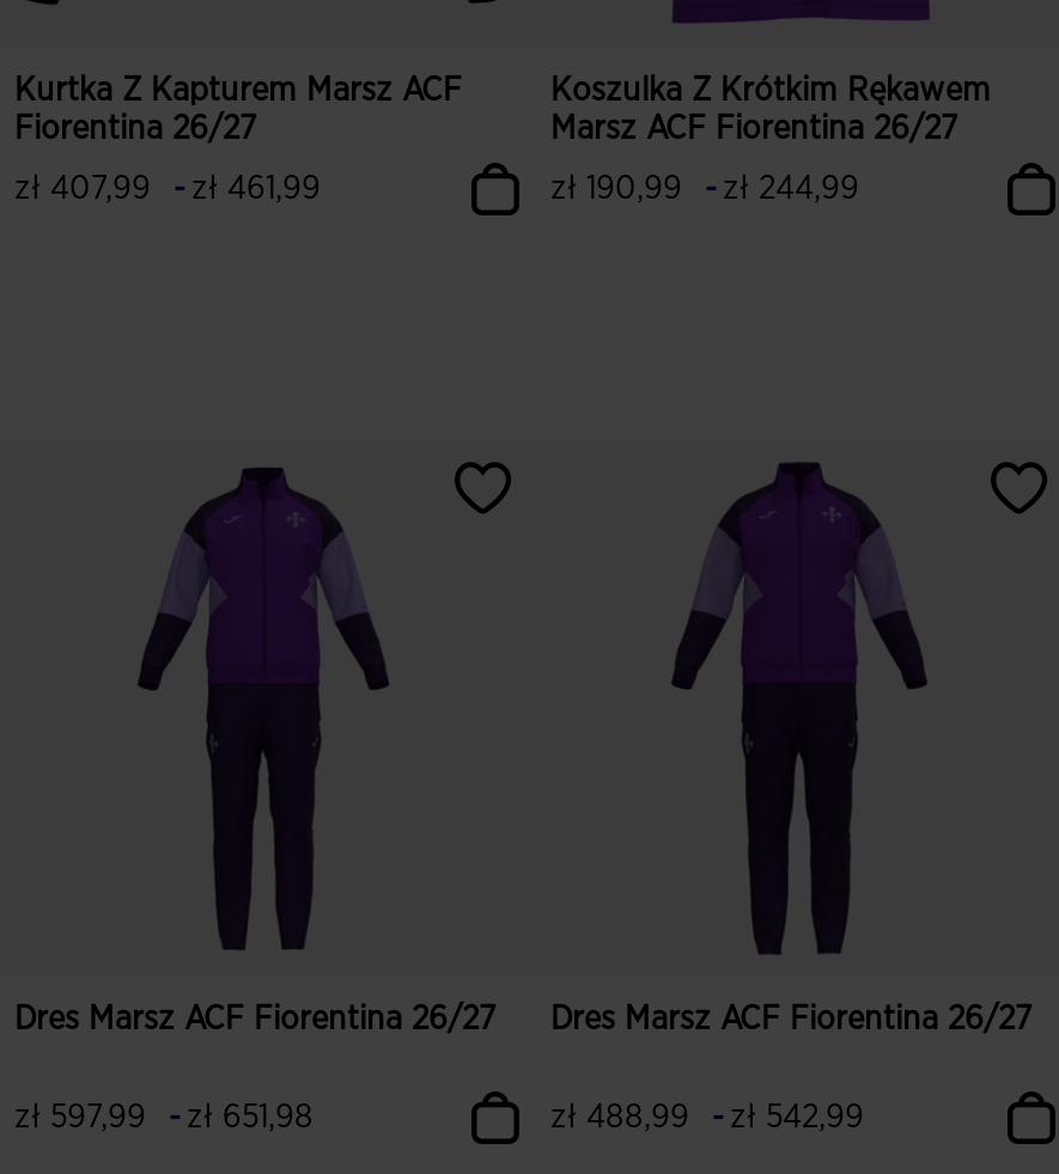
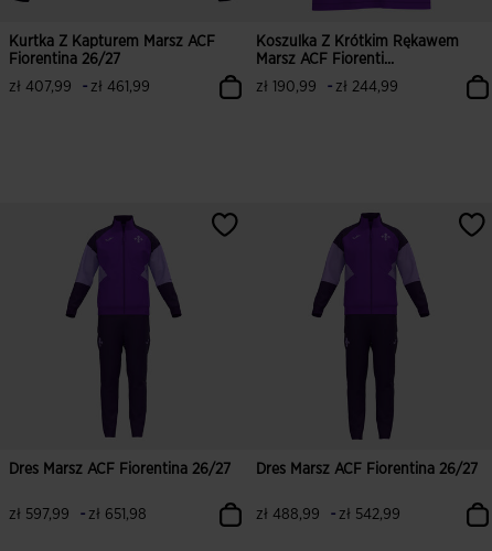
[550,112,957,146] Marsz ACF Fiorentina 26/27 -> [256,52,394,67] Marsz ACF Fiorenti...

